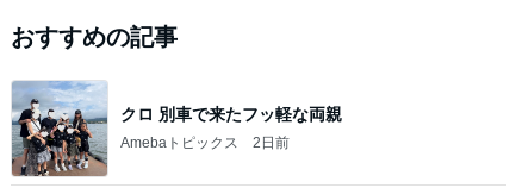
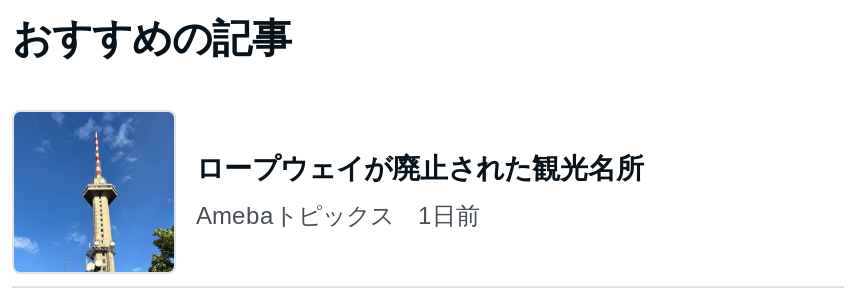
[11,81,342,177] [image] | クロ 別車で来たフッ軽な両親 -> [12,110,644,274] [image] | ロープウェイが廃止された観光名所
[120,134,290,151] Amebaトピックス 2日前 -> [196,202,480,230] Amebaトピックス 1日前

